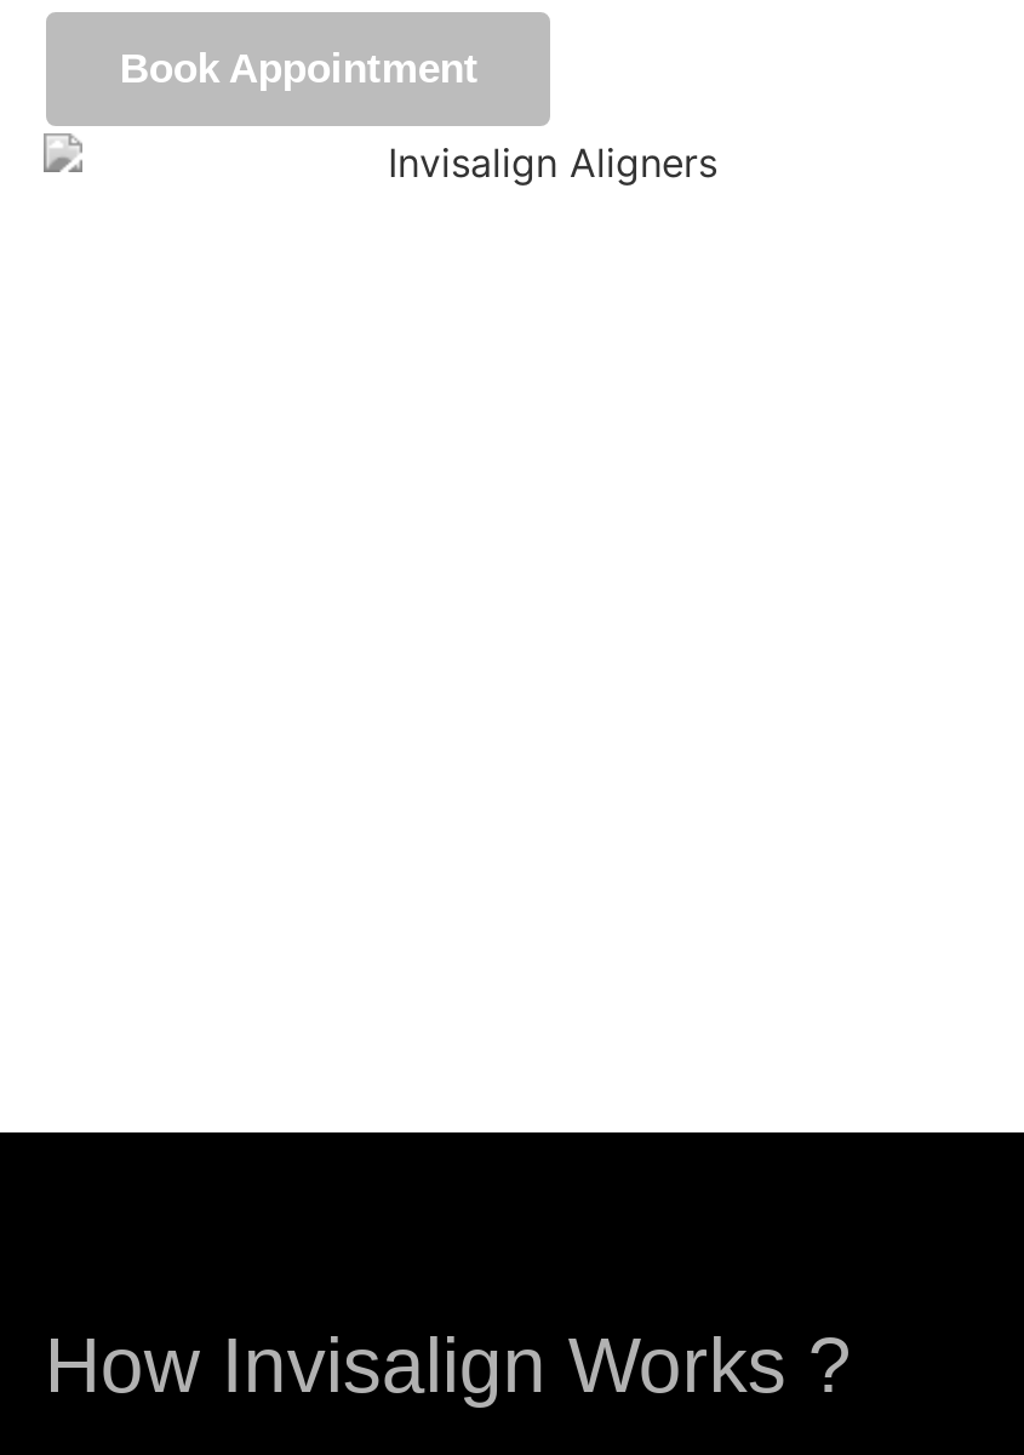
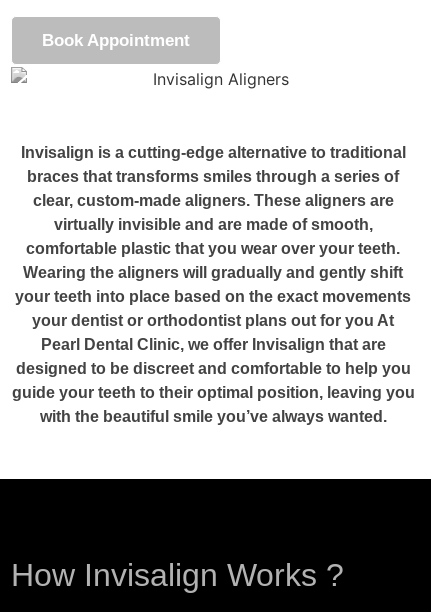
none -> [11,144,414,425] Invisalign is a cutting-edge alternative to traditional | braces that transforms smiles through a series of | clear, custom-made aligners. These aligners are | virtually invisible and are made of smooth, | comfortable plastic that you wear over your teeth. | Wearing the aligners will gradually and gently shift | your teeth into place based on the exact movements | your dentist or orthodontist plans out for you At | Pearl Dental Clinic, we offer Invisalign that are | designed to be discreet and comfortable to help you | guide your teeth to their optimal position, leaving you | with the beautiful smile you’ve always wanted.

